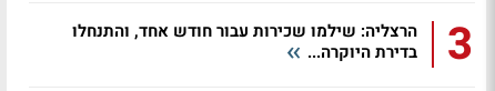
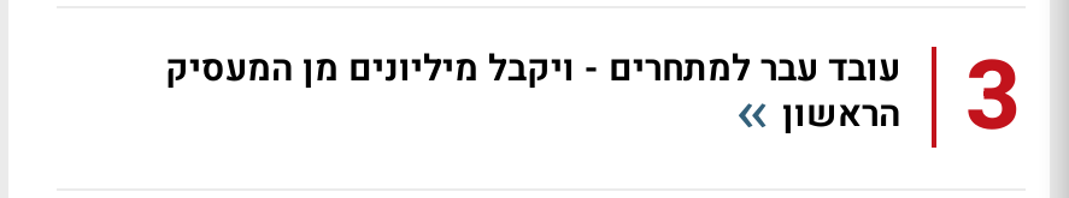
[72,19,417,64] הרצליה: שילמו שכירות עבור חודש אחד, והתנחלו | בדירת היוקרה... -> [165,42,900,140] עובד עבר למתחרים - ויקבל מיליונים מן המעסיק | הראשון

